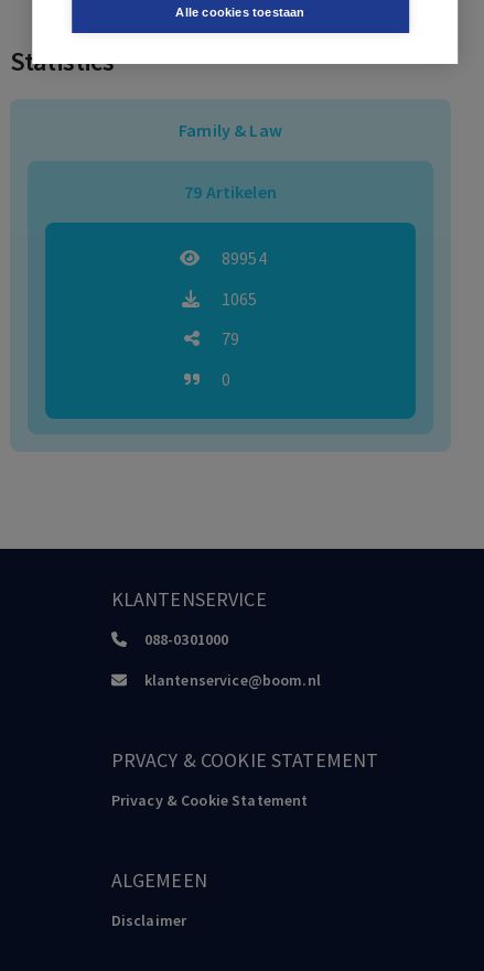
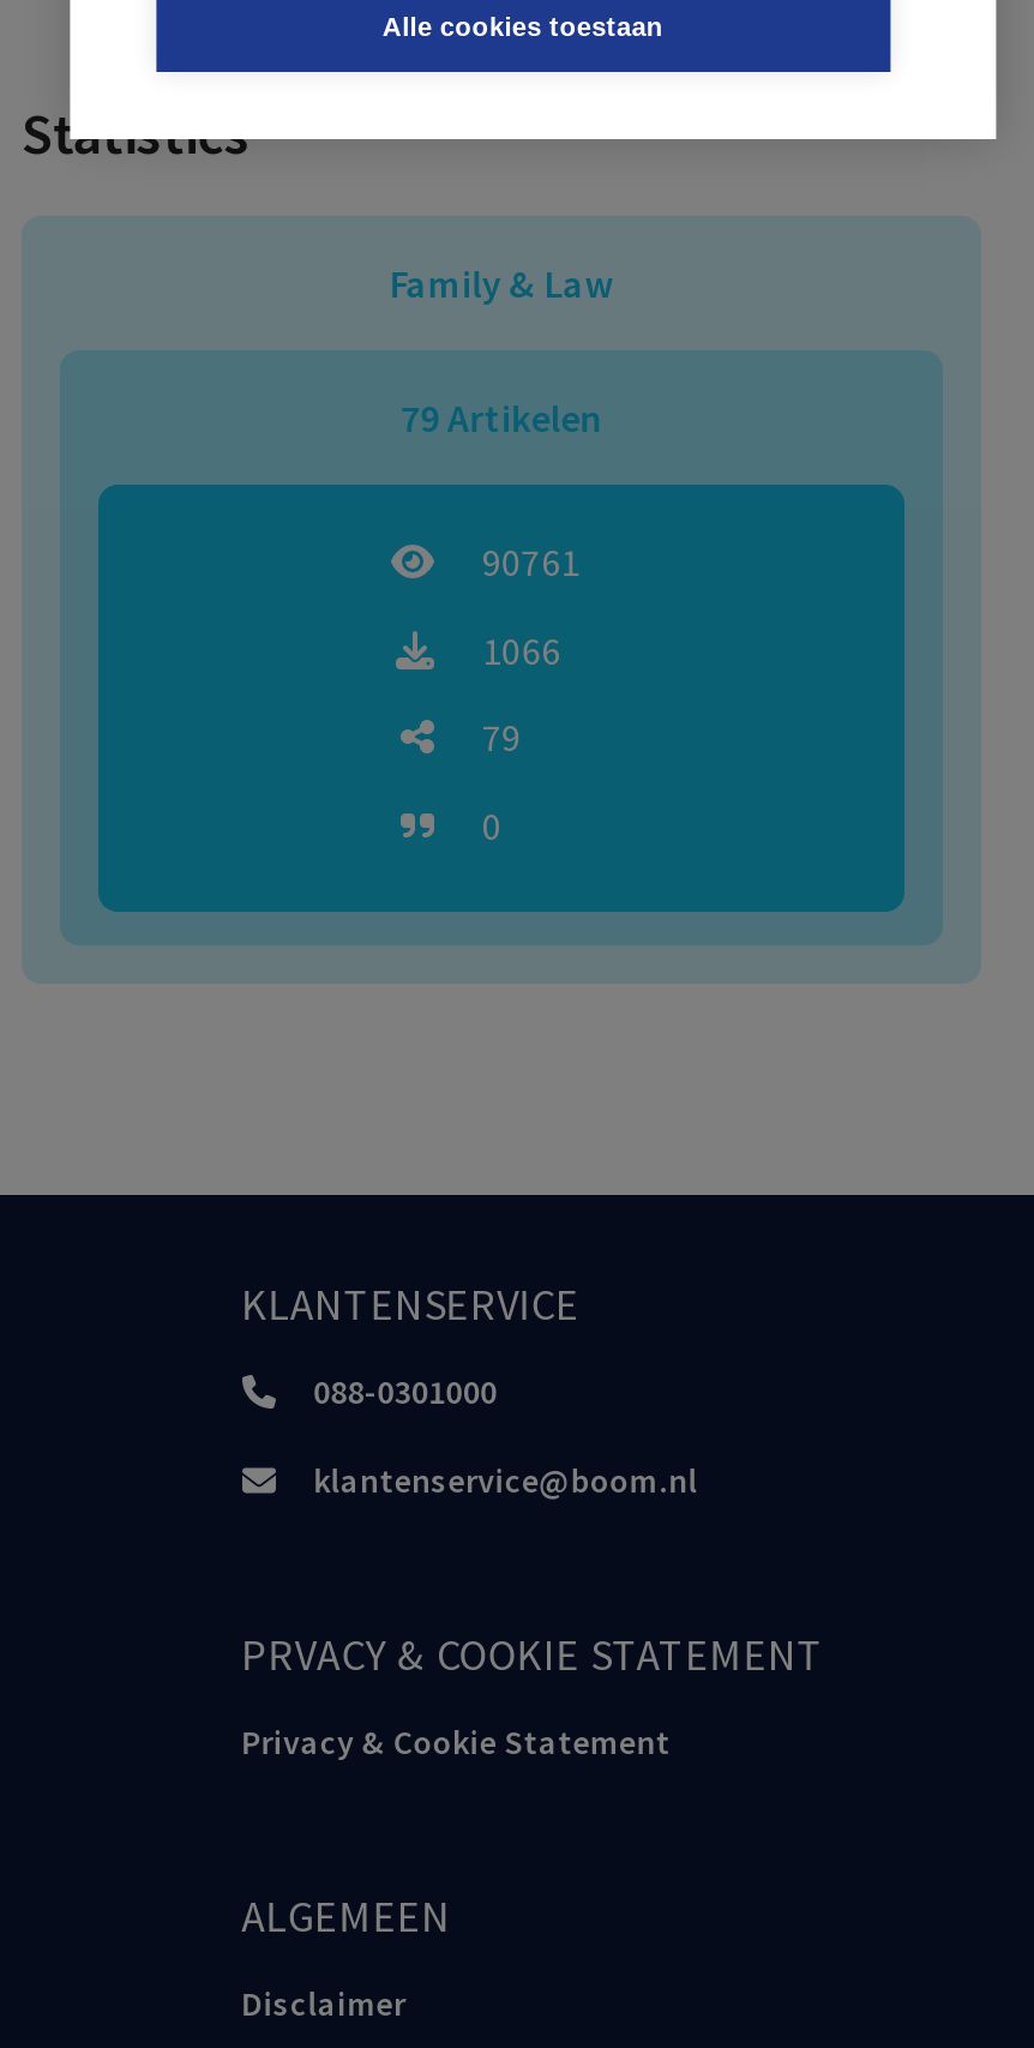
[222,247,267,269] 89954 -> [482,537,580,585] 90761
[222,287,258,309] 1065 -> [482,625,560,673] 1066

